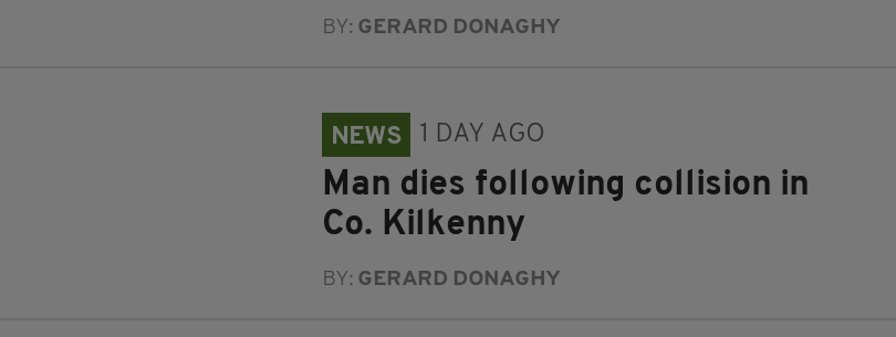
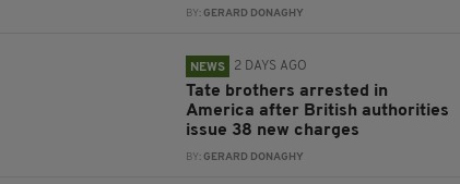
[331,122,546,150] NEWS 1 DAY AGO -> [190,60,307,74] NEWS 2 DAYS AGO
[322,168,809,243] Man dies following collision in | Co. Kilkenny -> [186,83,449,139] Tate brothers arrested in | America after British authorities | issue 38 new charges

